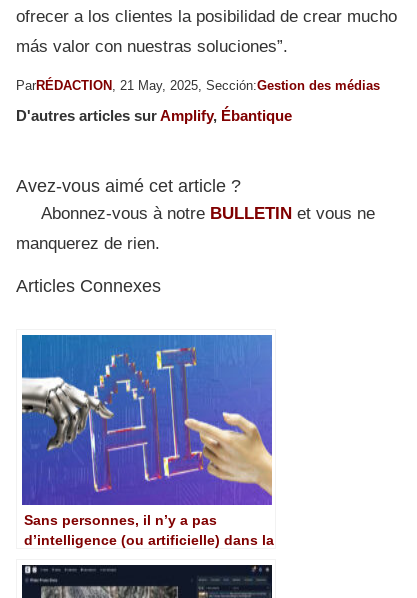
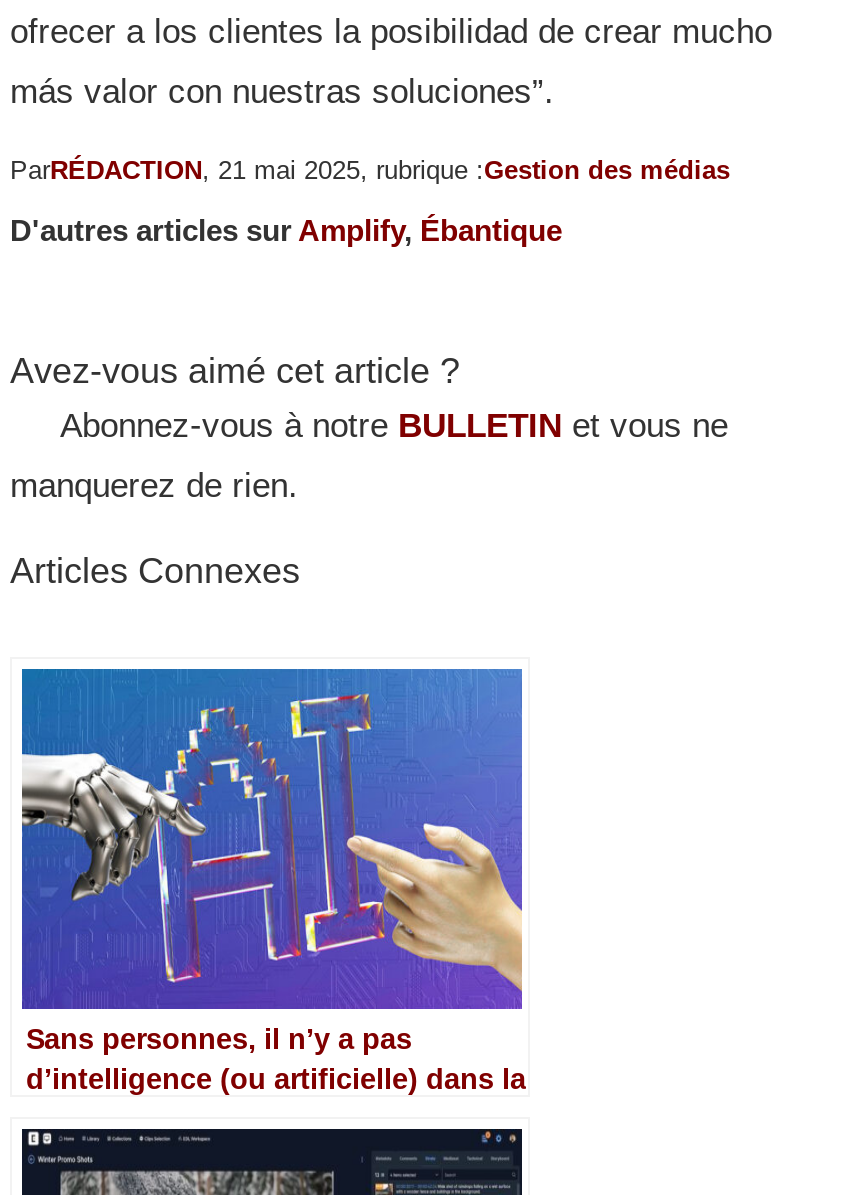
[16,78,380,93] ParRÉDACTION, 21 May, 2025, Sección: Gestion des médias -> [10,155,730,185] ParRÉDACTION, 21 mai 2025, rubrique : Gestion des médias

